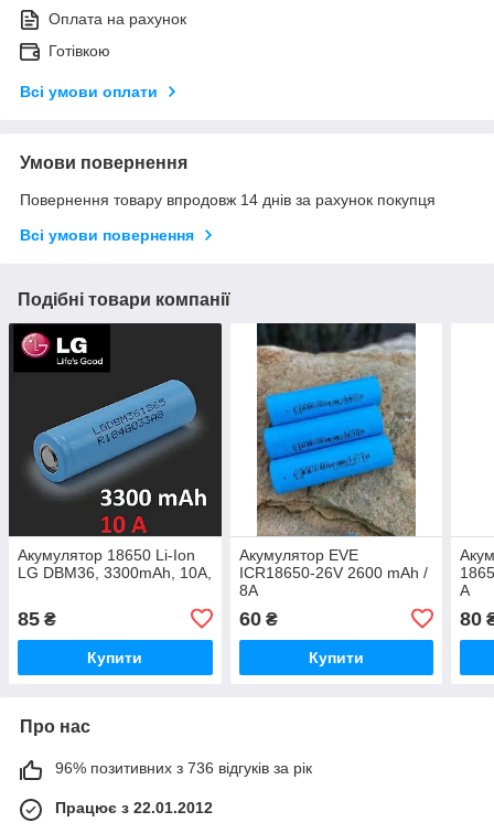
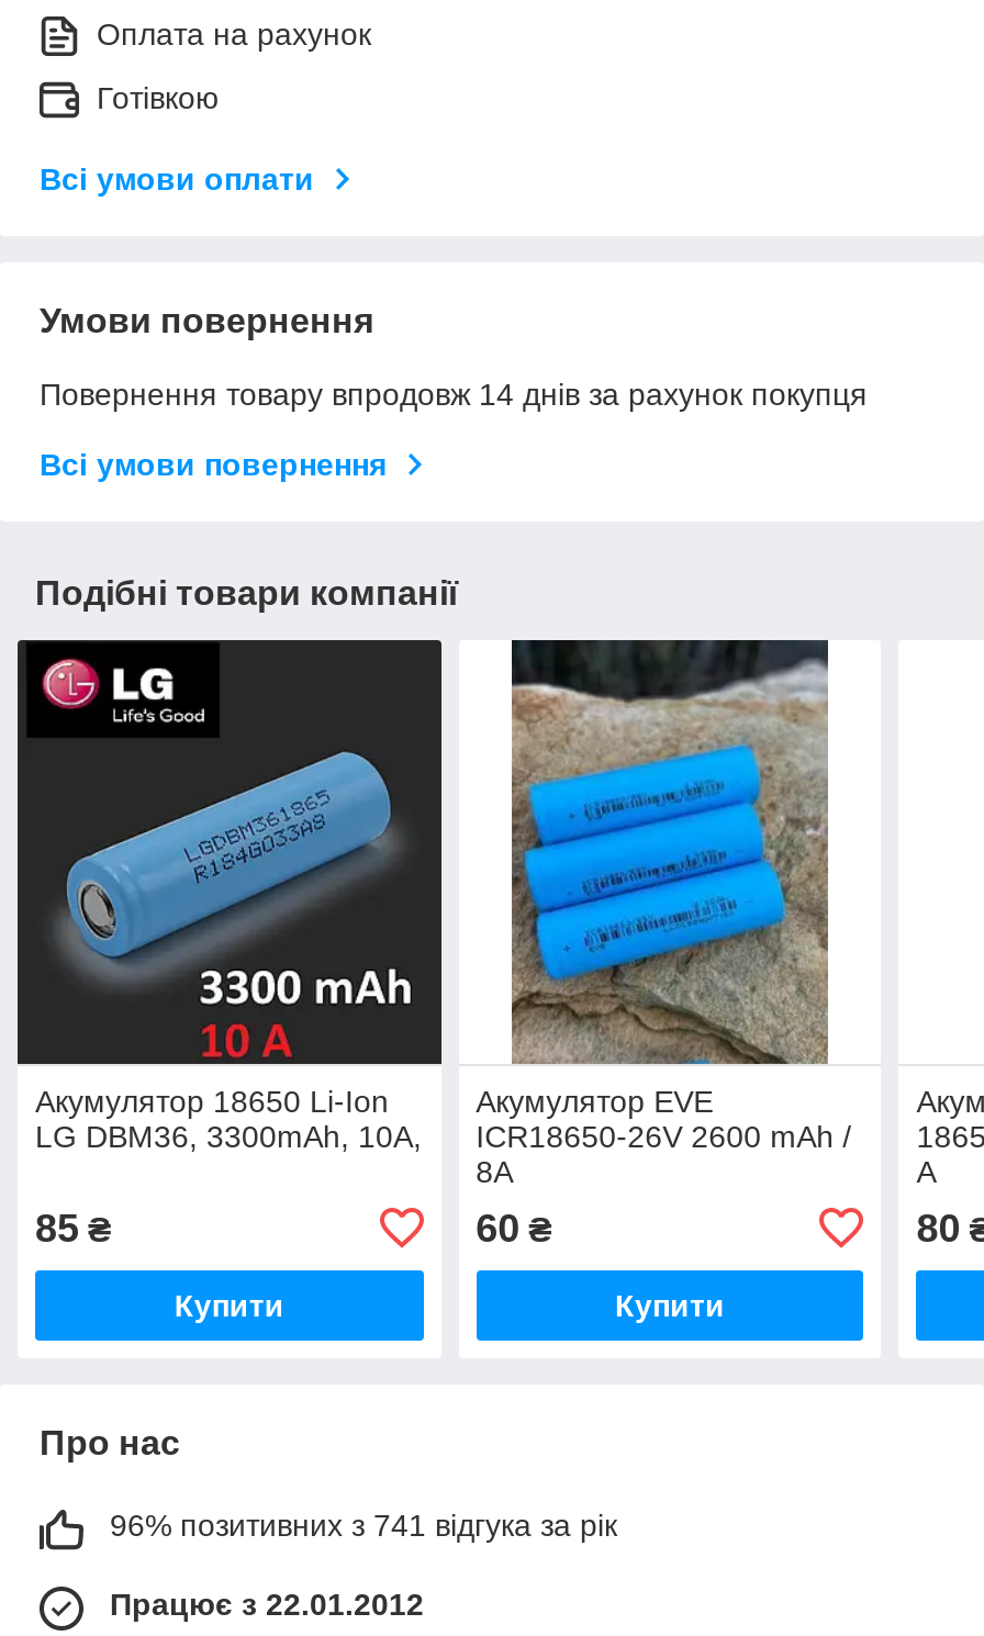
[55,759,312,777] 96% позитивних з 736 відгуків за рік -> [110,1507,617,1542] 96% позитивних з 741 відгука за рік

